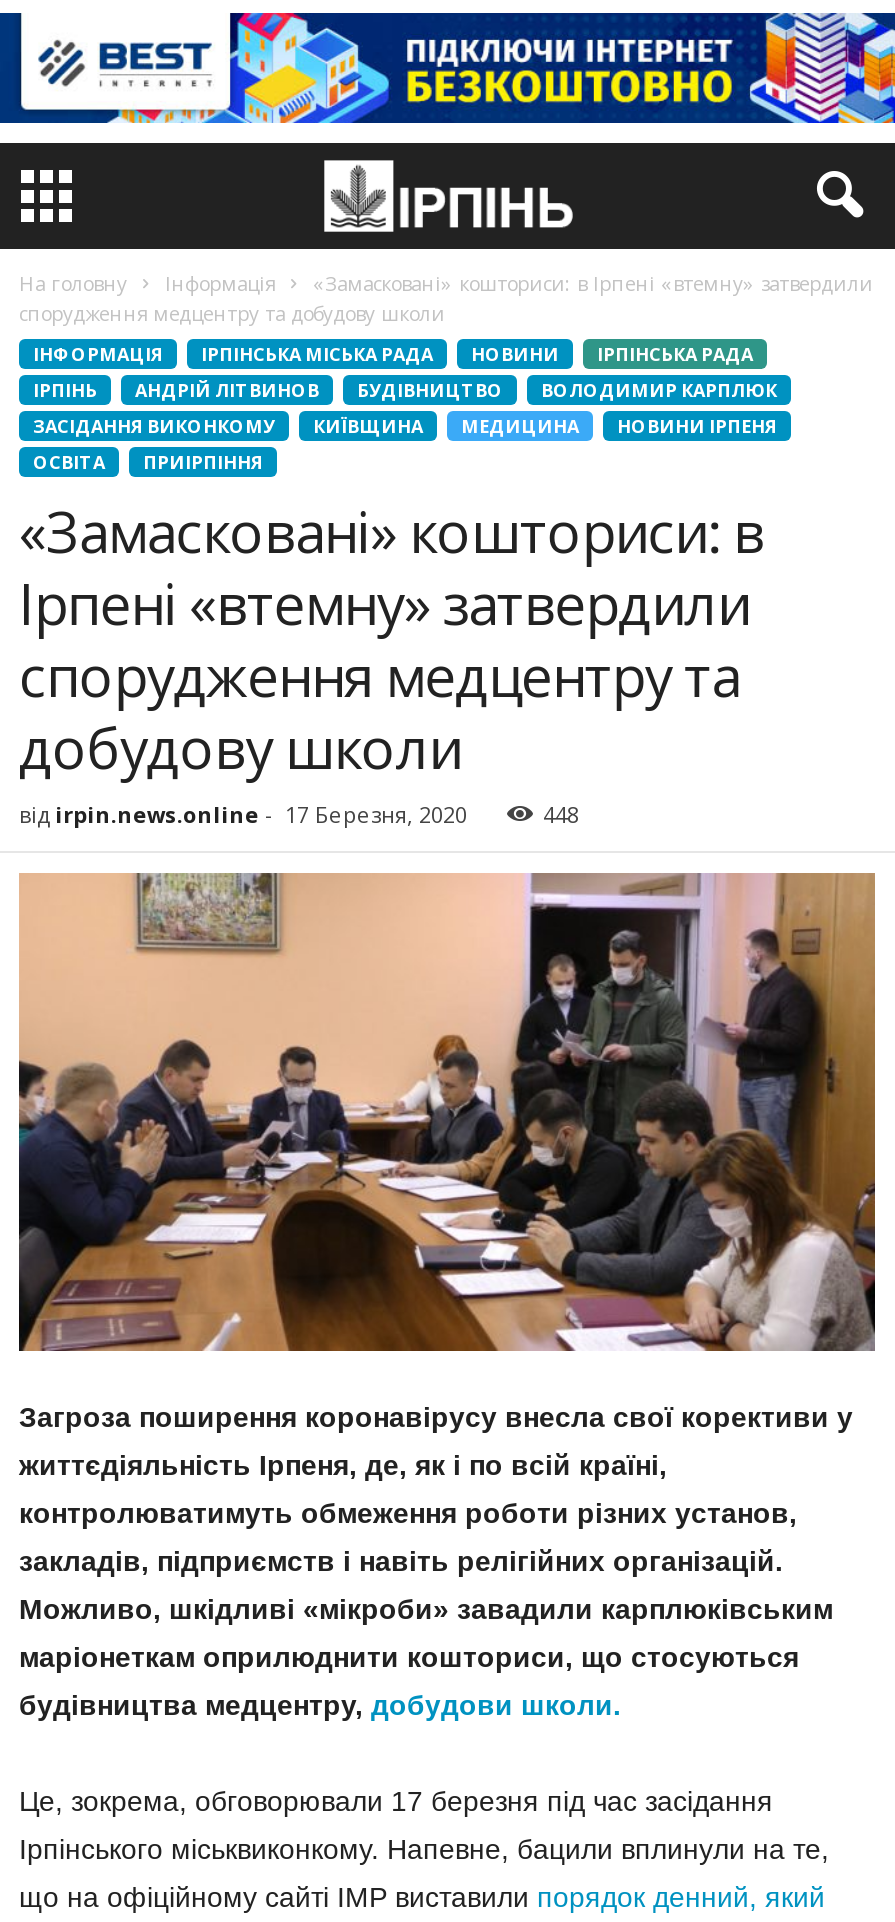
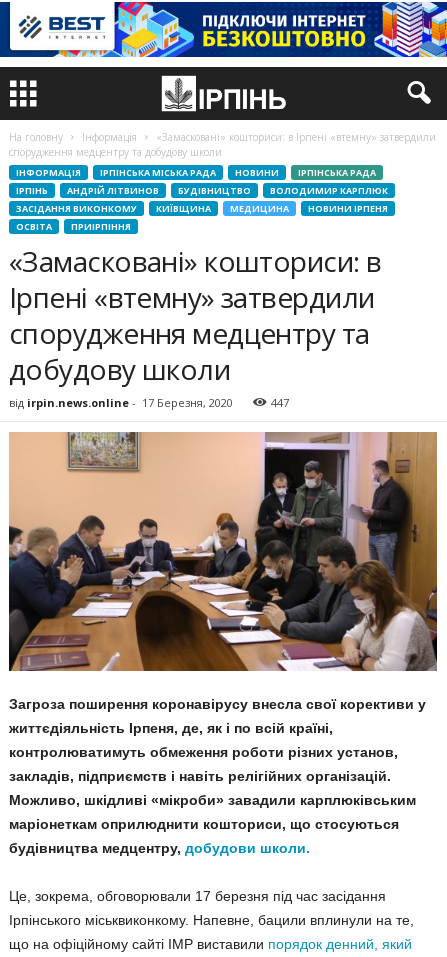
[543,799,579,829] 448 -> [271,395,289,410] 447

